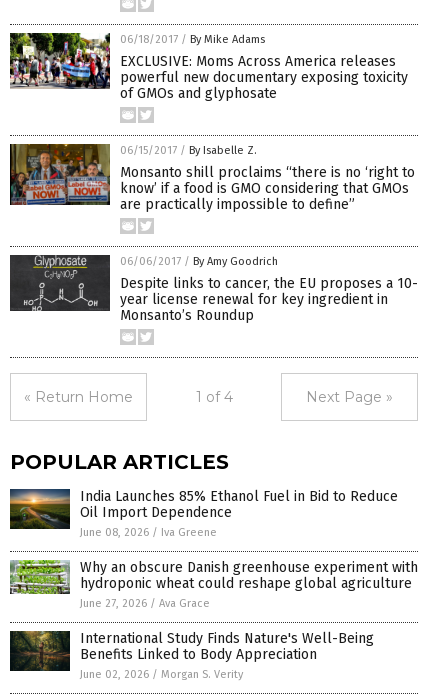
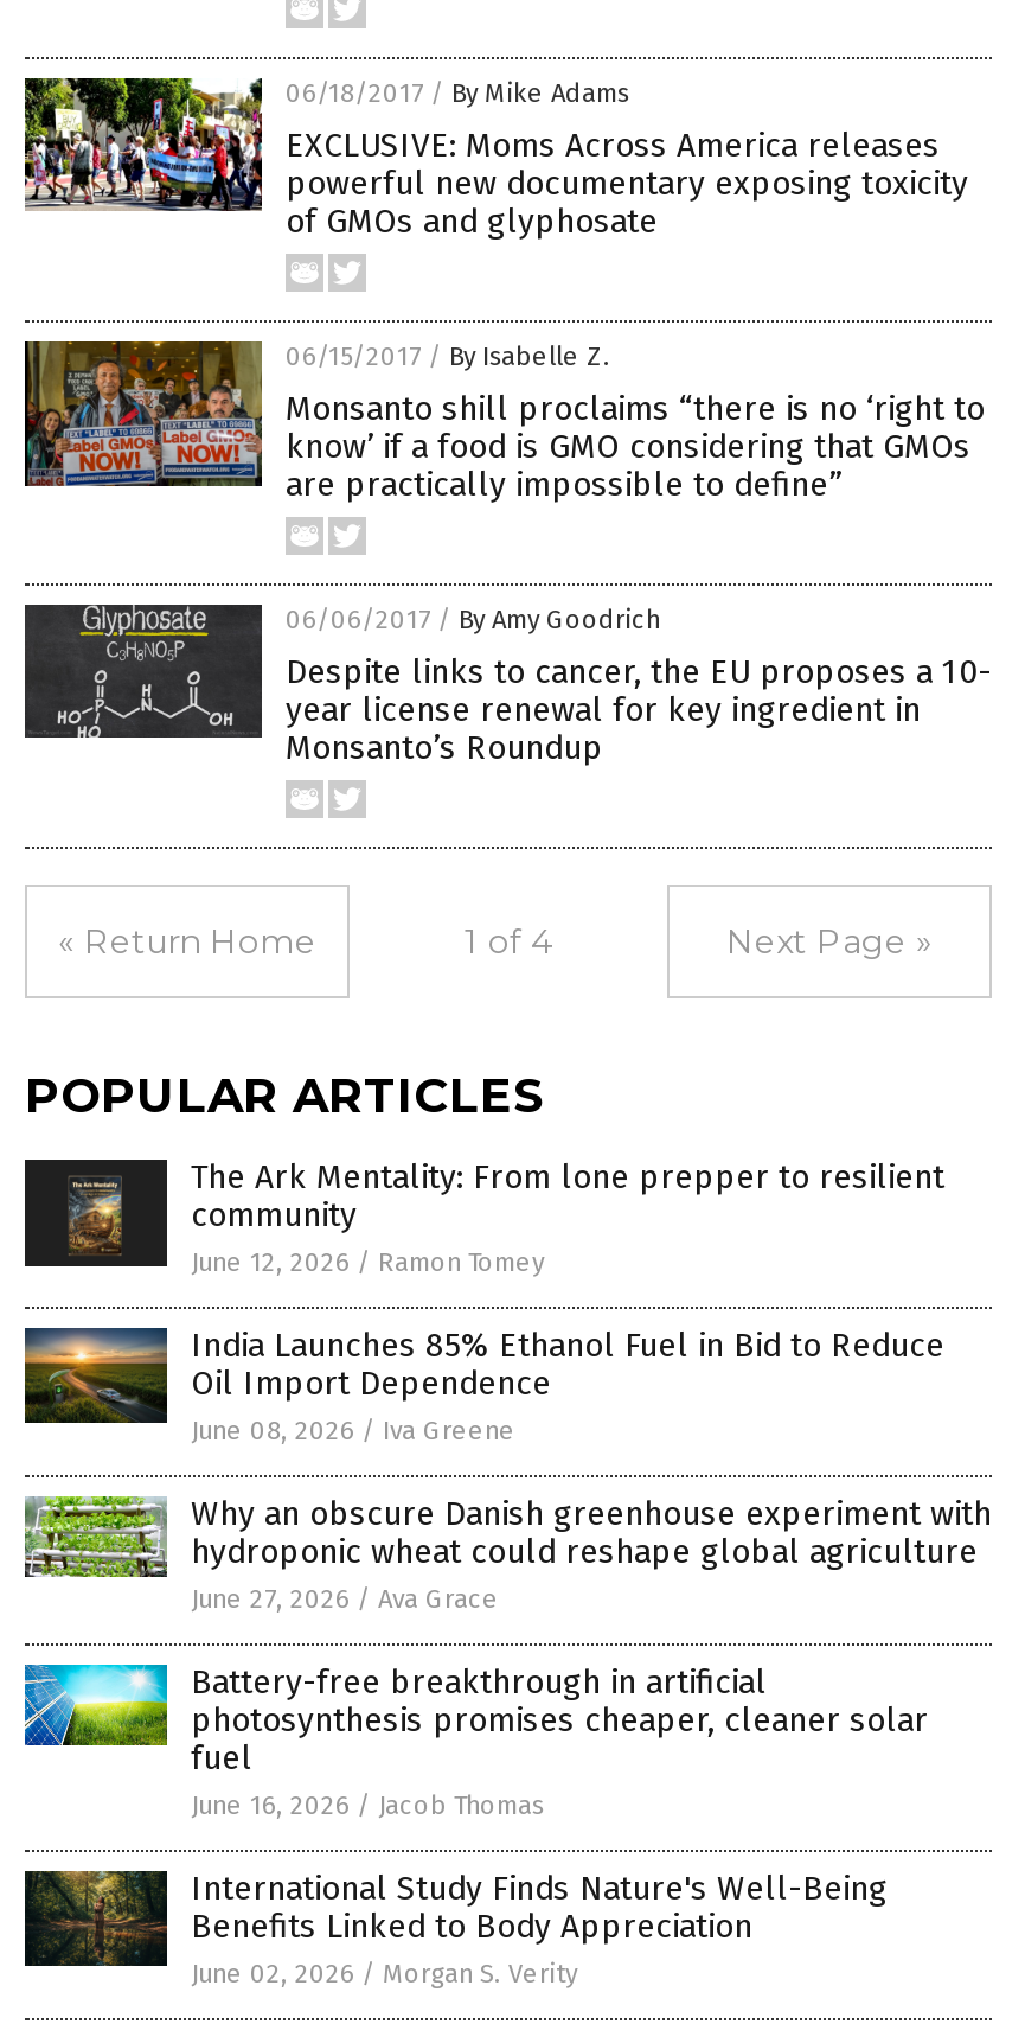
none -> [23,1157,944,1278] [image] | The Ark Mentality: From lone prepper to resilient | community | June 12, 2026 / Ramon Tomey
none -> [23,1662,928,1821] [image] | Battery-free breakthrough in artificial | photosynthesis promises cheaper, cleaner solar | fuel | June 16, 2026 / Jacob Thomas

